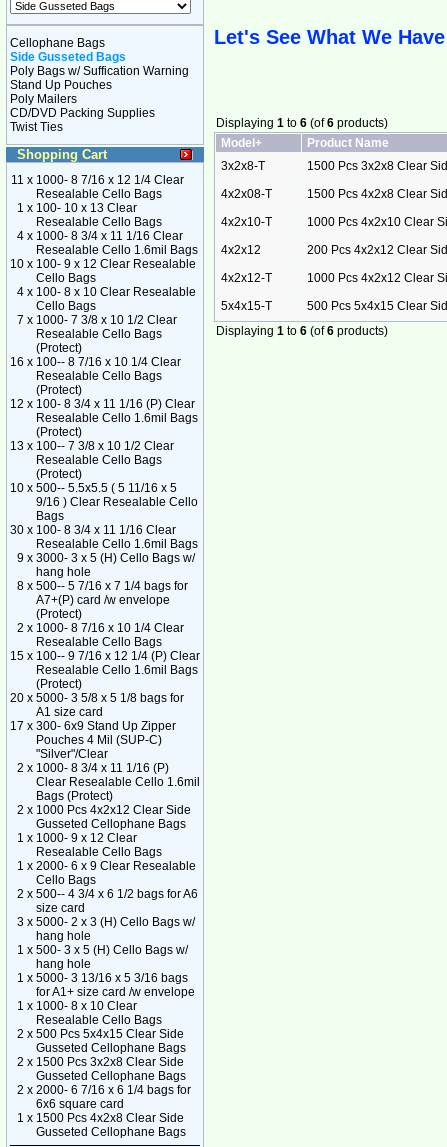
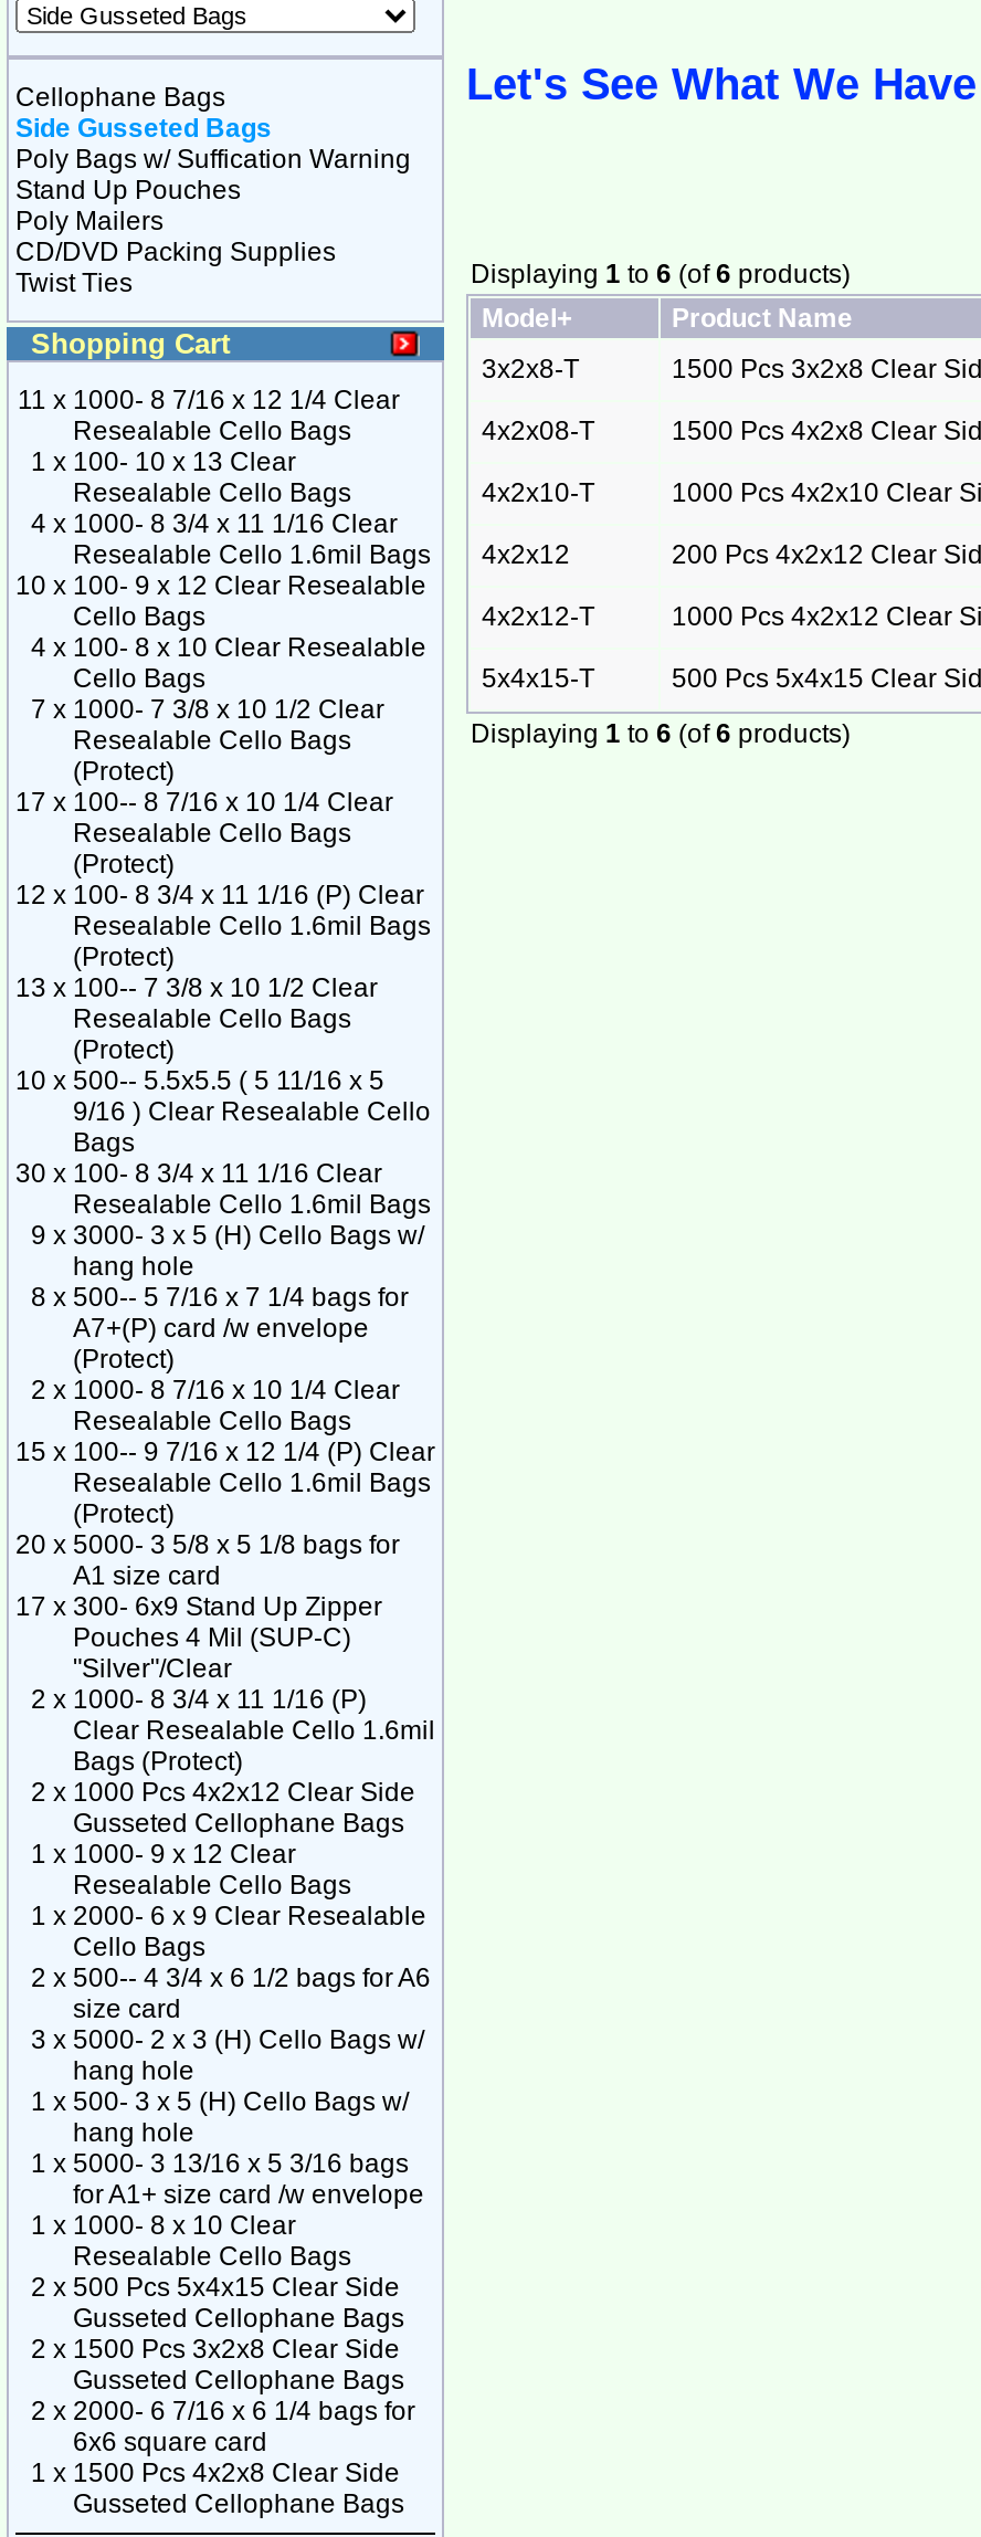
[10,355,181,369] 16 x 100-- 8 7/16 x 10 1/4 Clear -> [15,787,393,818] 17 x 100-- 8 7/16 x 10 1/4 Clear

